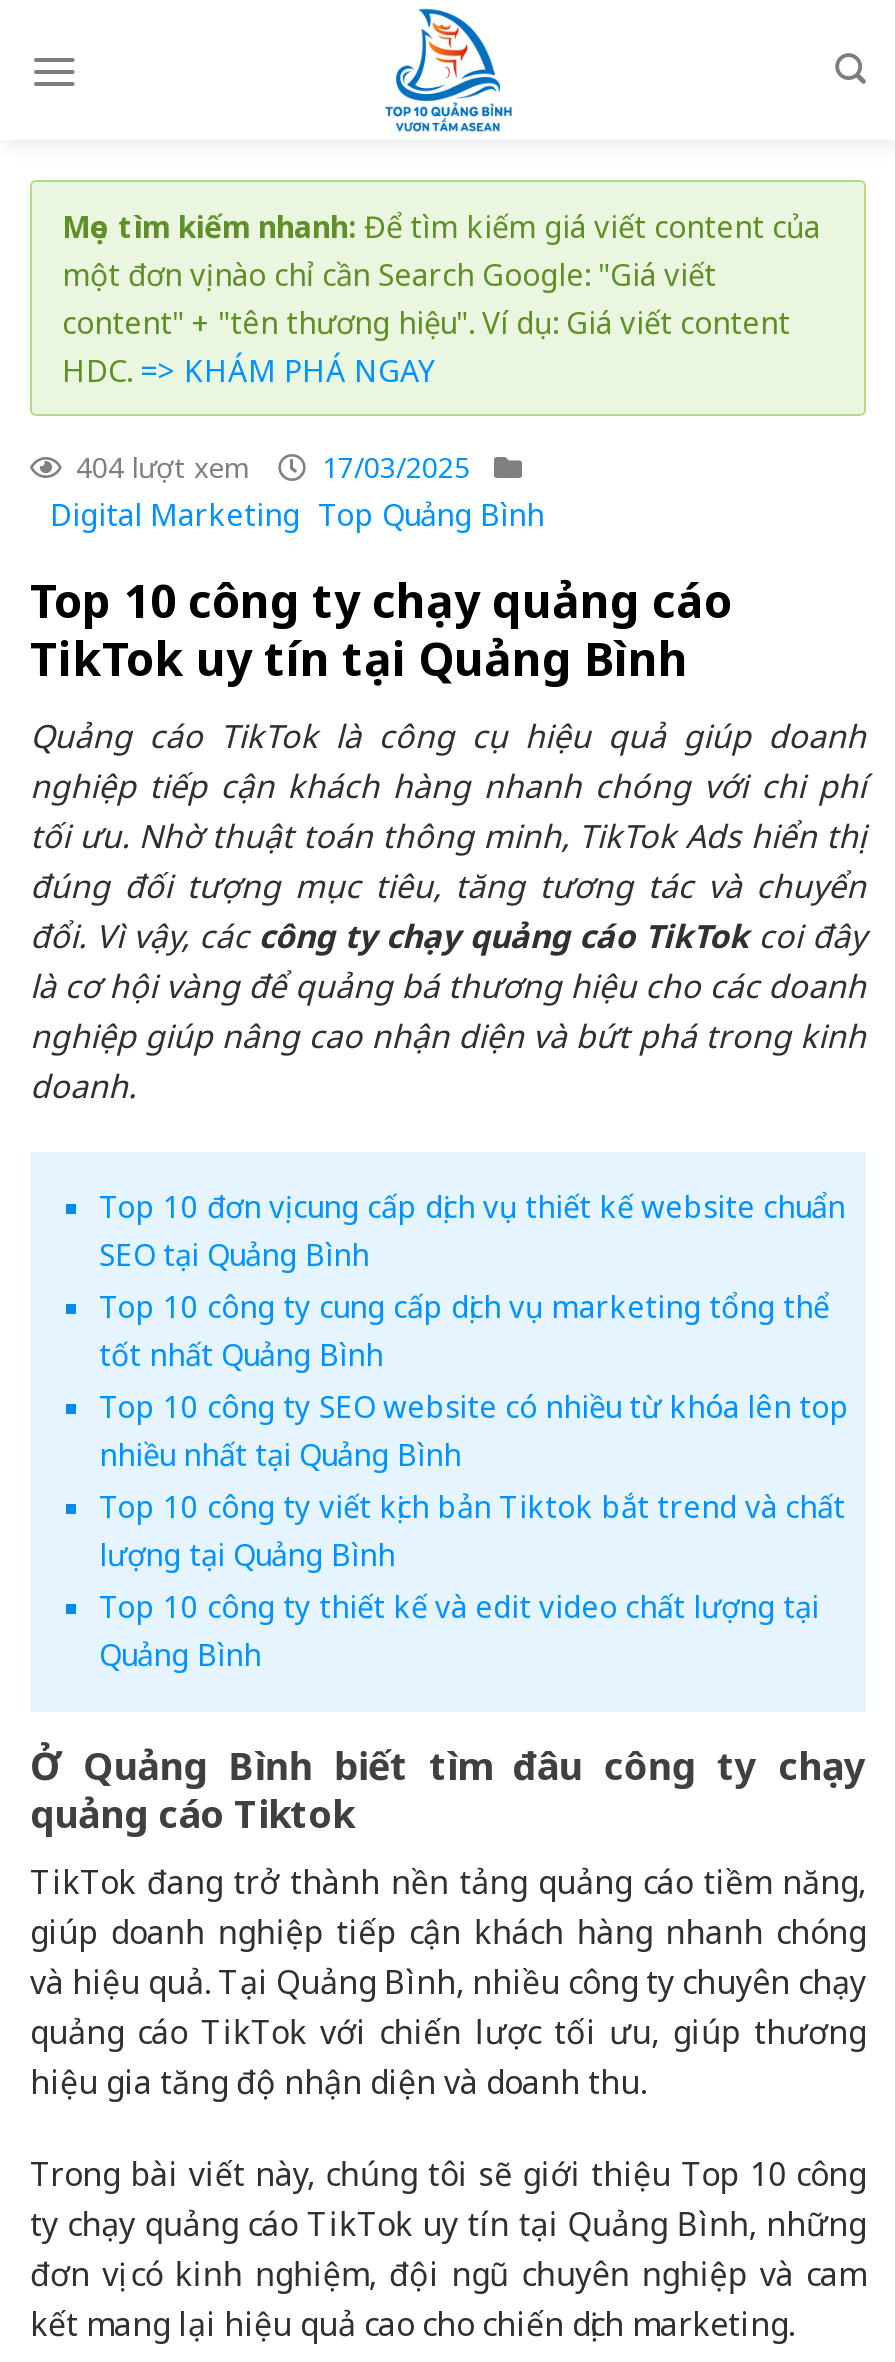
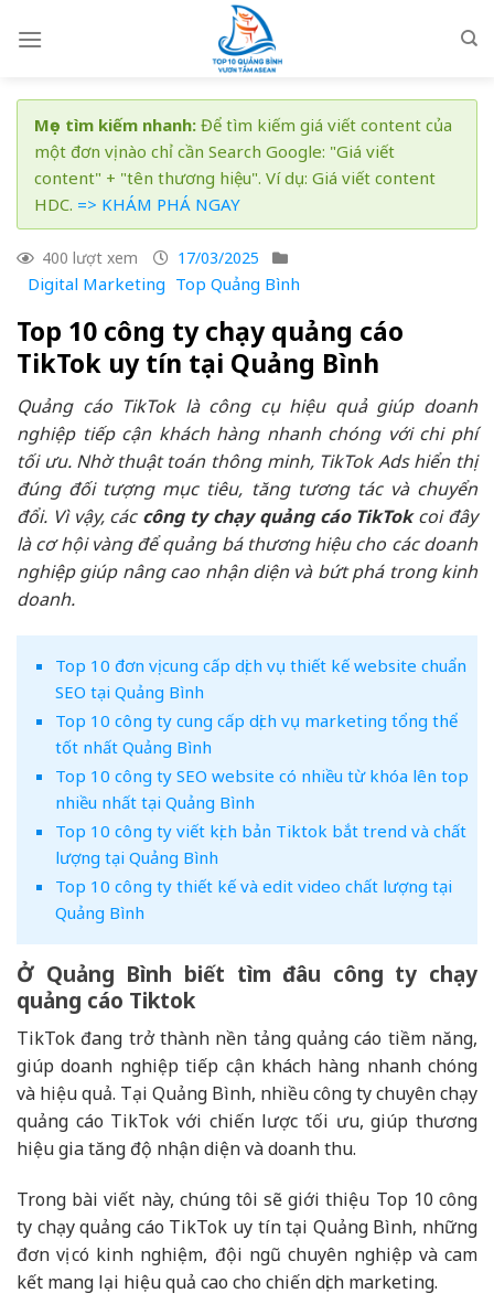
[68,448,470,486] 404 lượt xem 17/03/2025 -> [37,247,259,268] 400 lượt xem 17/03/2025

